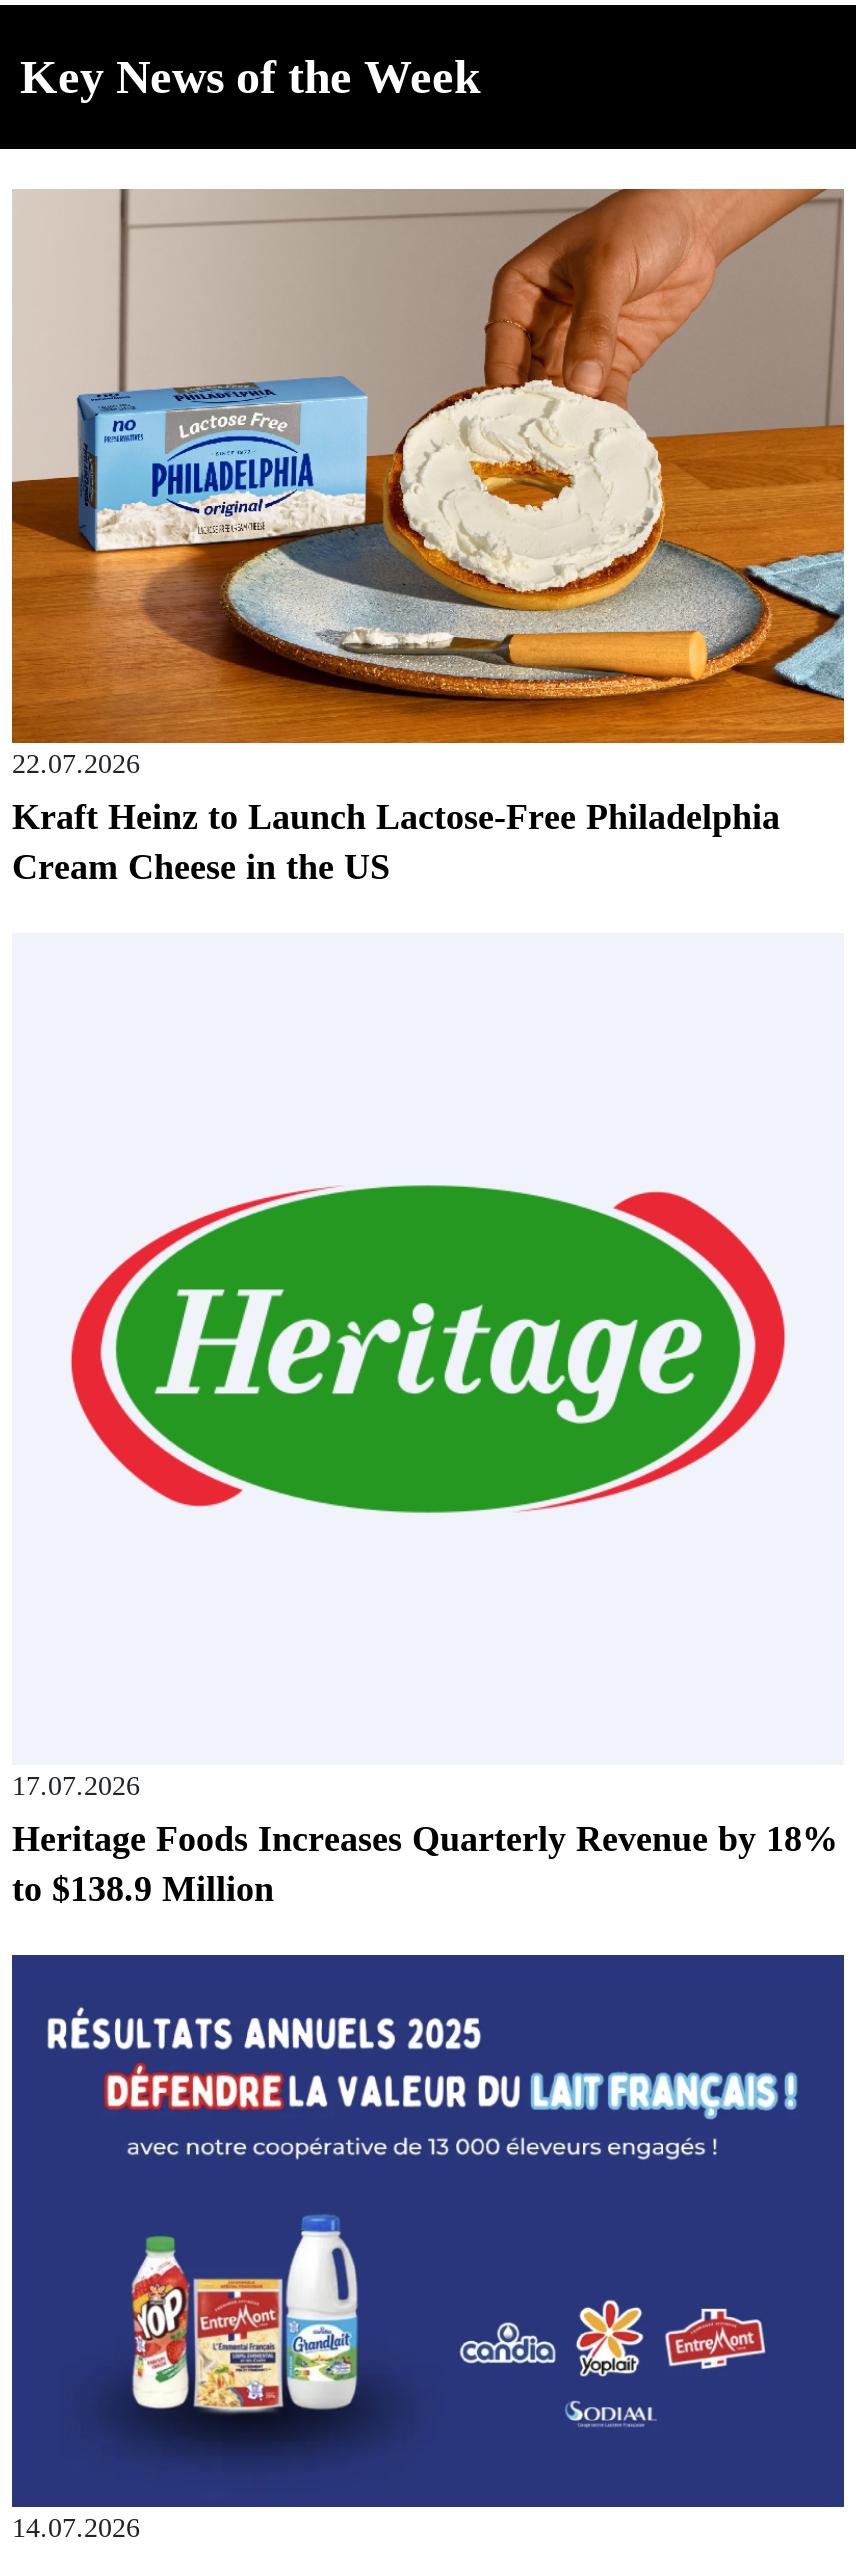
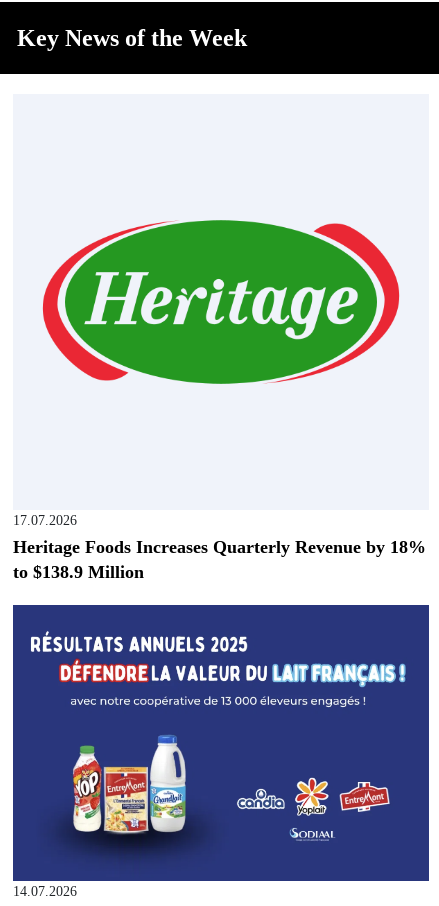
[10,187,846,887] [image] | 22.07.2026 | Kraft Heinz to Launch Lactose-Free Philadelphia | Cream Cheese in the US -> none

